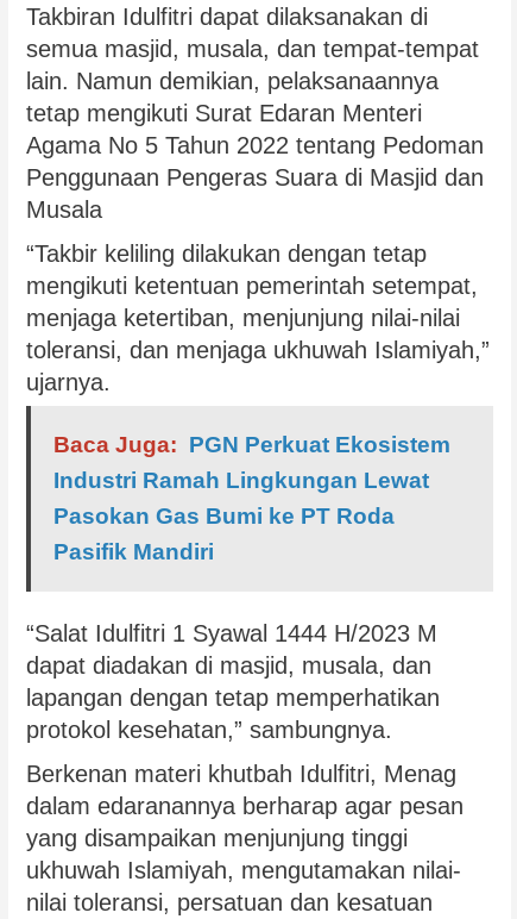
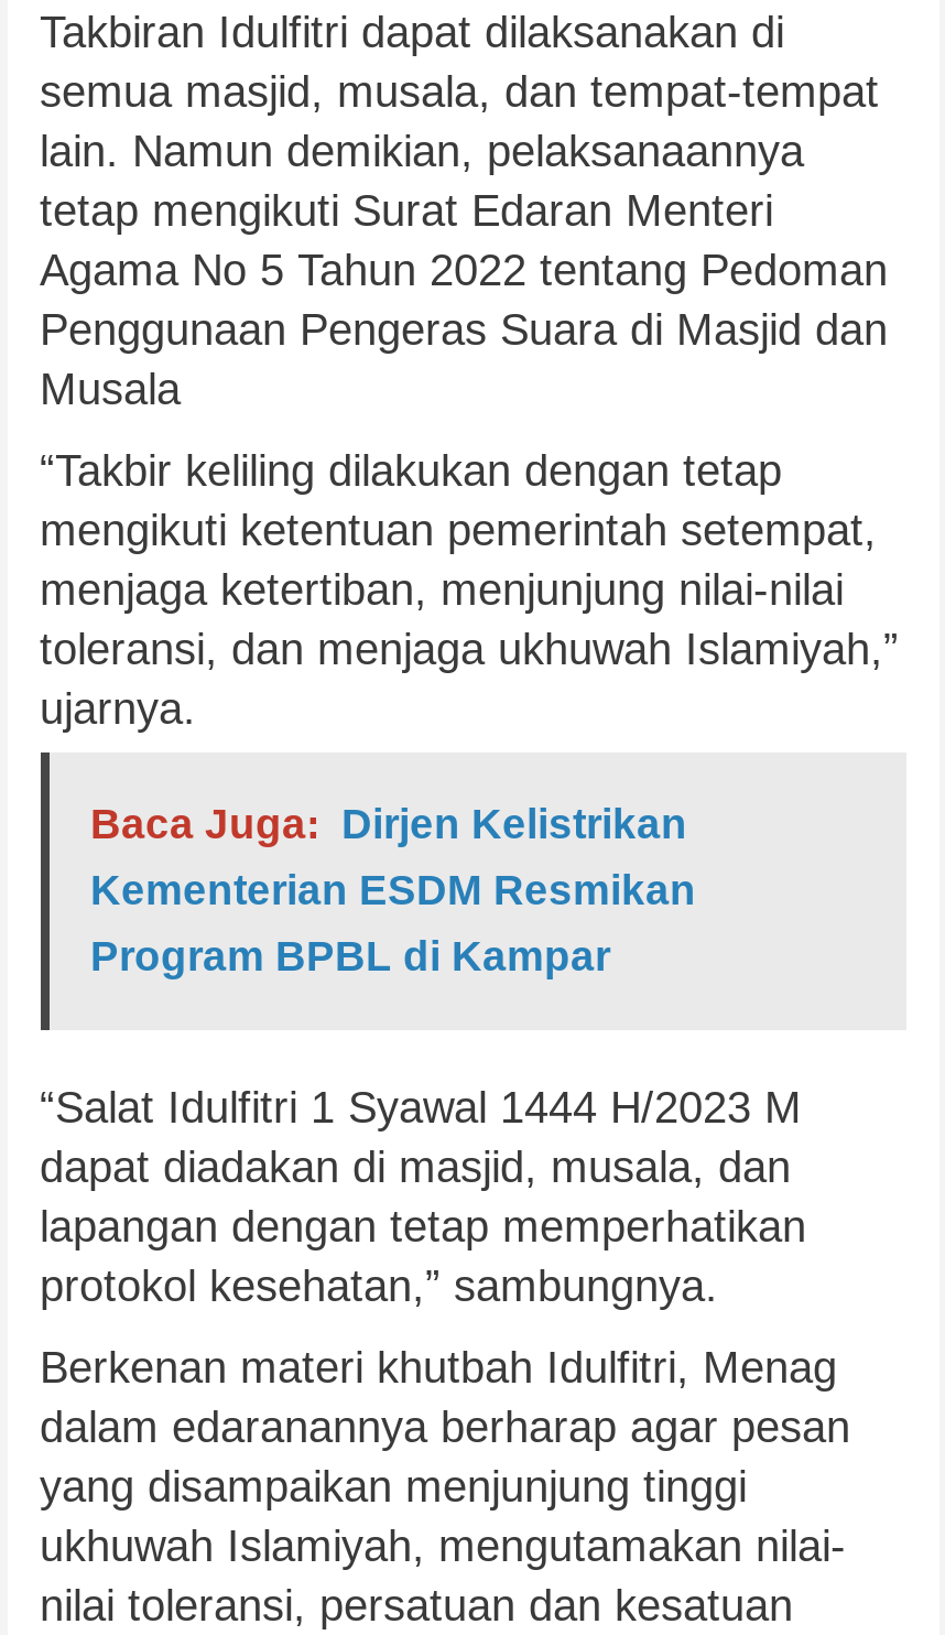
[53,432,450,564] Baca Juga: PGN Perkuat Ekosistem | Industri Ramah Lingkungan Lewat | Pasokan Gas Bumi ke PT Roda | Pasifik Mandiri -> [90,800,696,979] Baca Juga: Dirjen Kelistrikan | Kementerian ESDM Resmikan | Program BPBL di Kampar

